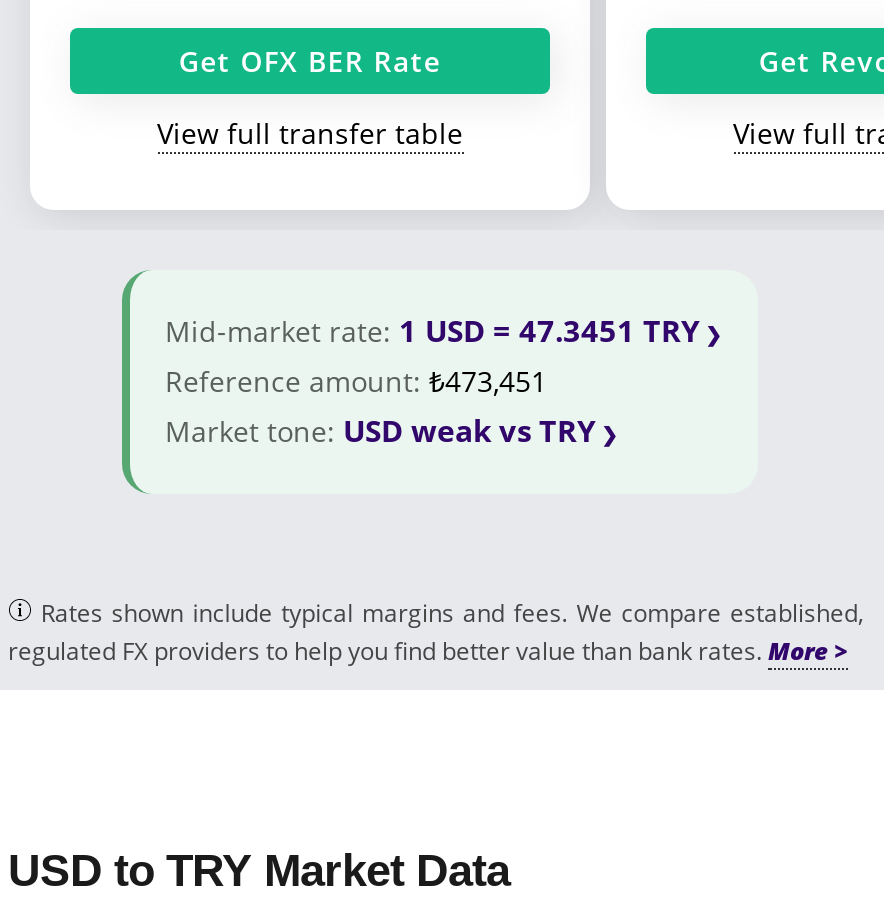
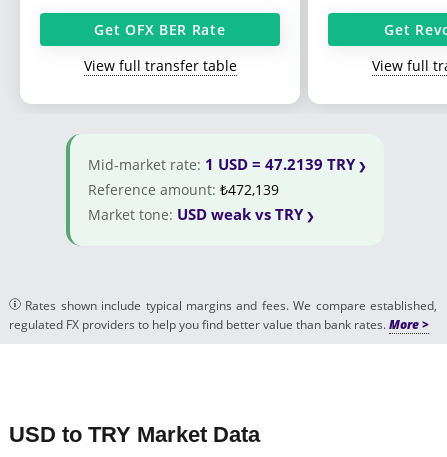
[165,310,699,350] Mid-market rate: 1 USD = 47.3451 TRY -> [87,154,354,174] Mid-market rate: 1 USD = 47.2139 TRY
[165,362,547,400] Reference amount: ₺473,451 -> [87,180,278,199] Reference amount: ₺472,139

